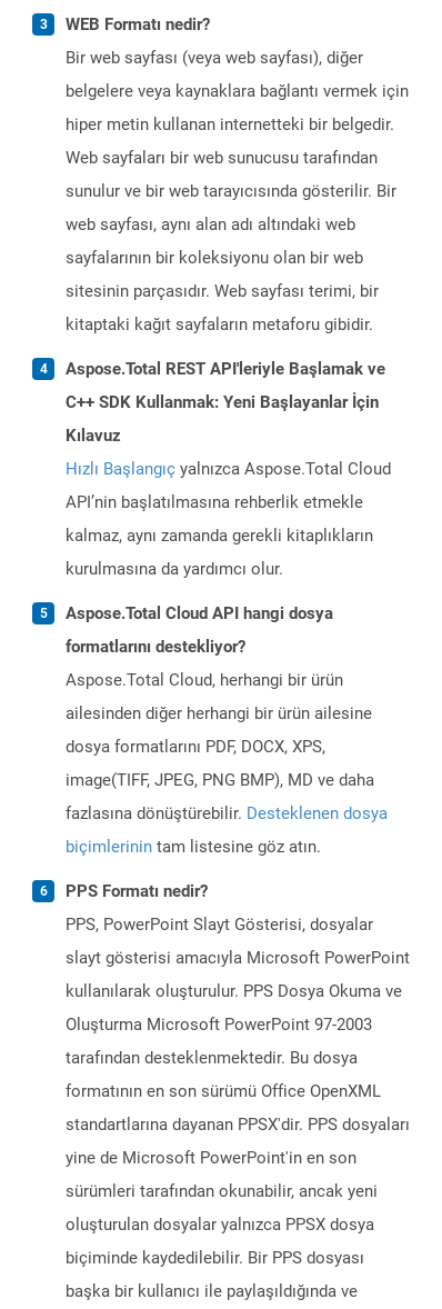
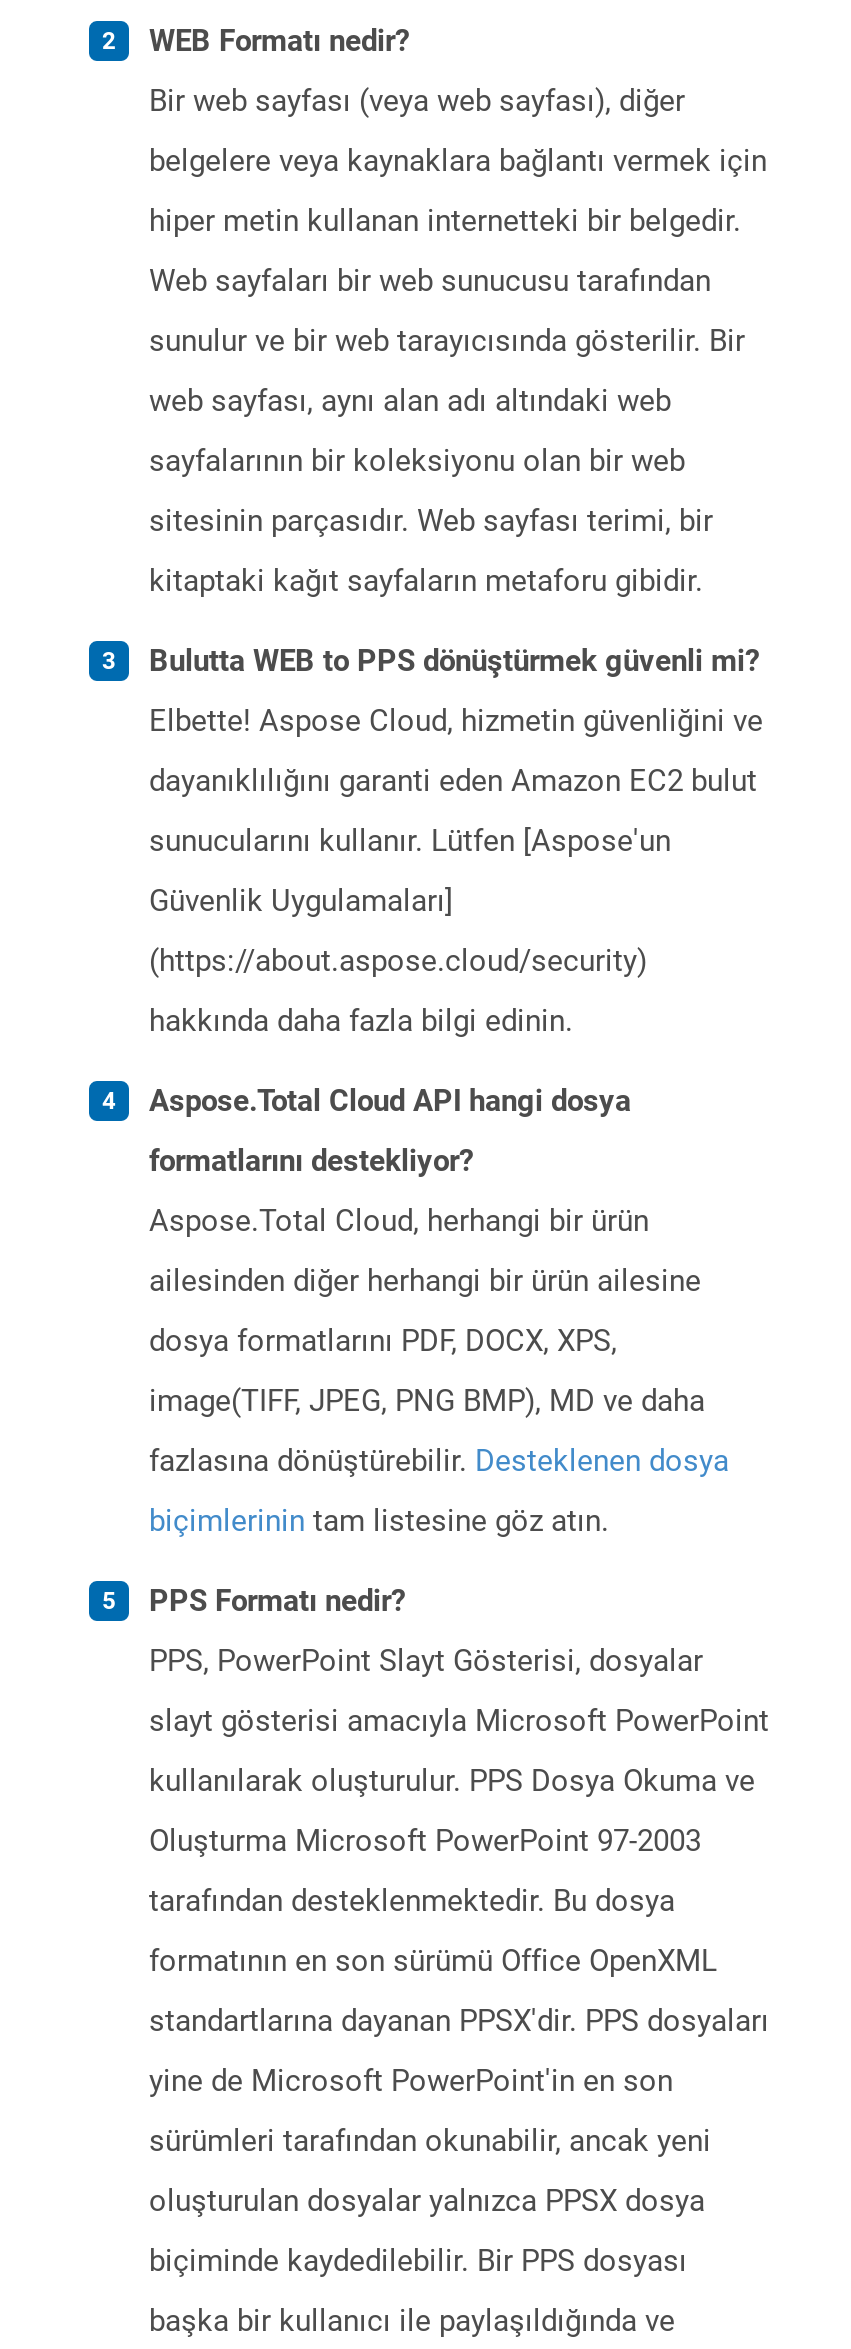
[66,359,385,379] Aspose.Total REST API'leriyle Başlamak ve -> [149,643,759,679] Bulutta WEB to PPS dönüştürmek güvenli mi?
[66,392,379,412] C++ SDK Kullanmak: Yeni Başlayanlar İçin -> [149,703,763,739] Elbette! Aspose Cloud, hizmetin güvenliğini ve
[66,426,121,446] Kılavuz -> [149,763,757,799] dayanıklılığını garanti eden Amazon EC2 bulut
[66,459,391,479] Hızlı Başlangıç yalnızca Aspose.Total Cloud -> [149,823,671,859] sunucularını kullanır. Lütfen [Aspose'un
[66,492,363,512] API’nin başlatılmasına rehberlik etmekle -> [149,883,453,919] Güvenlik Uygulamaları]
[66,526,373,546] kalmaz, aynı zamanda gerekli kitaplıkların -> [149,943,647,979] (https://about.aspose.cloud/security)
[66,559,283,579] kurulmasına da yardımcı olur. -> [149,1003,573,1039] hakkında daha fazla bilgi edinin.

